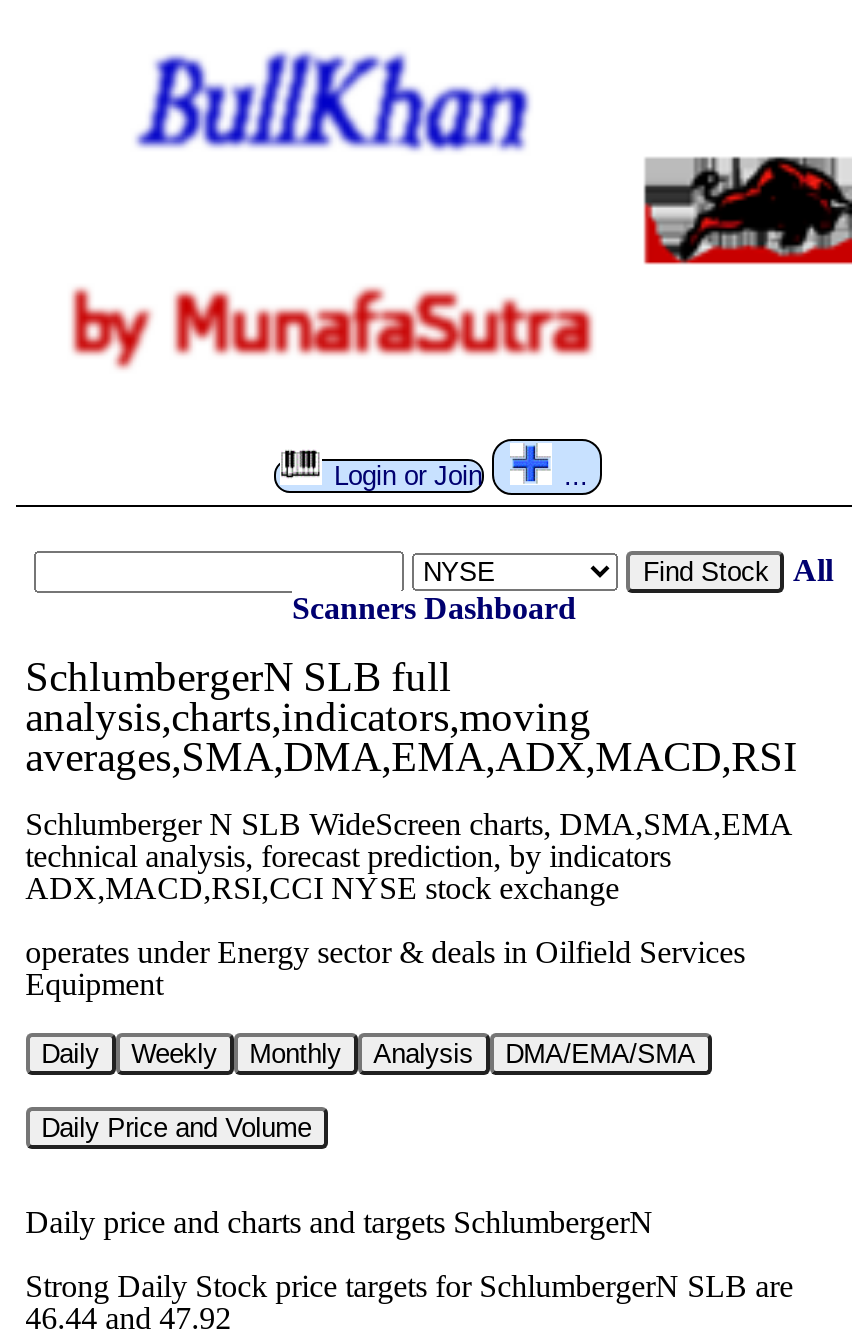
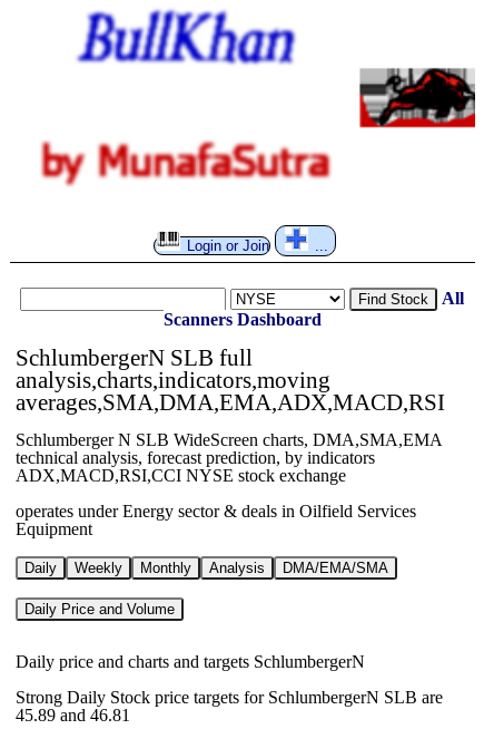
[25,1301,231,1335] 46.44 and 47.92 -> [15,706,130,725] 45.89 and 46.81

